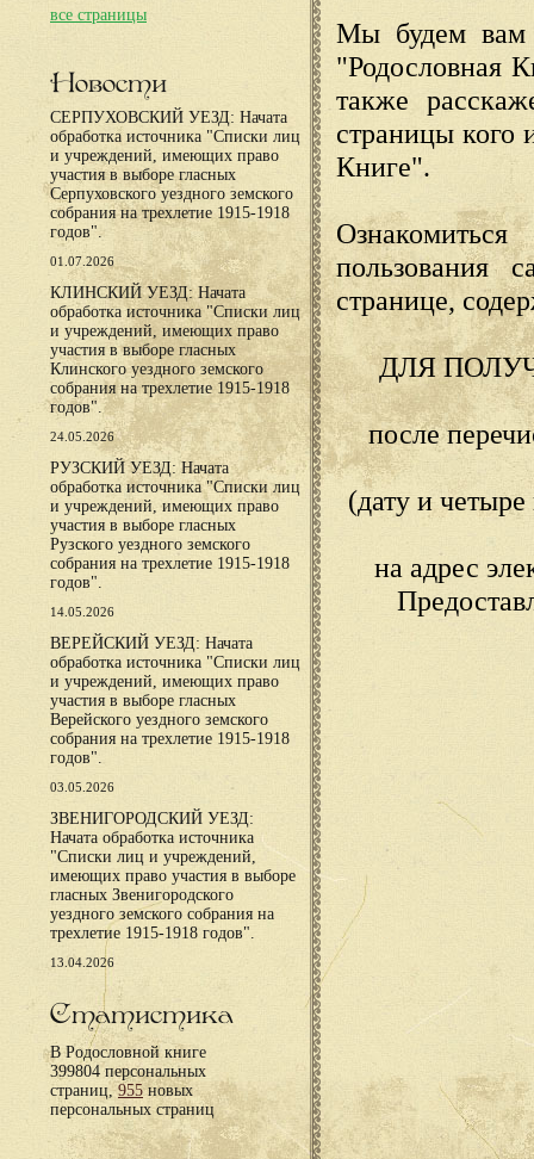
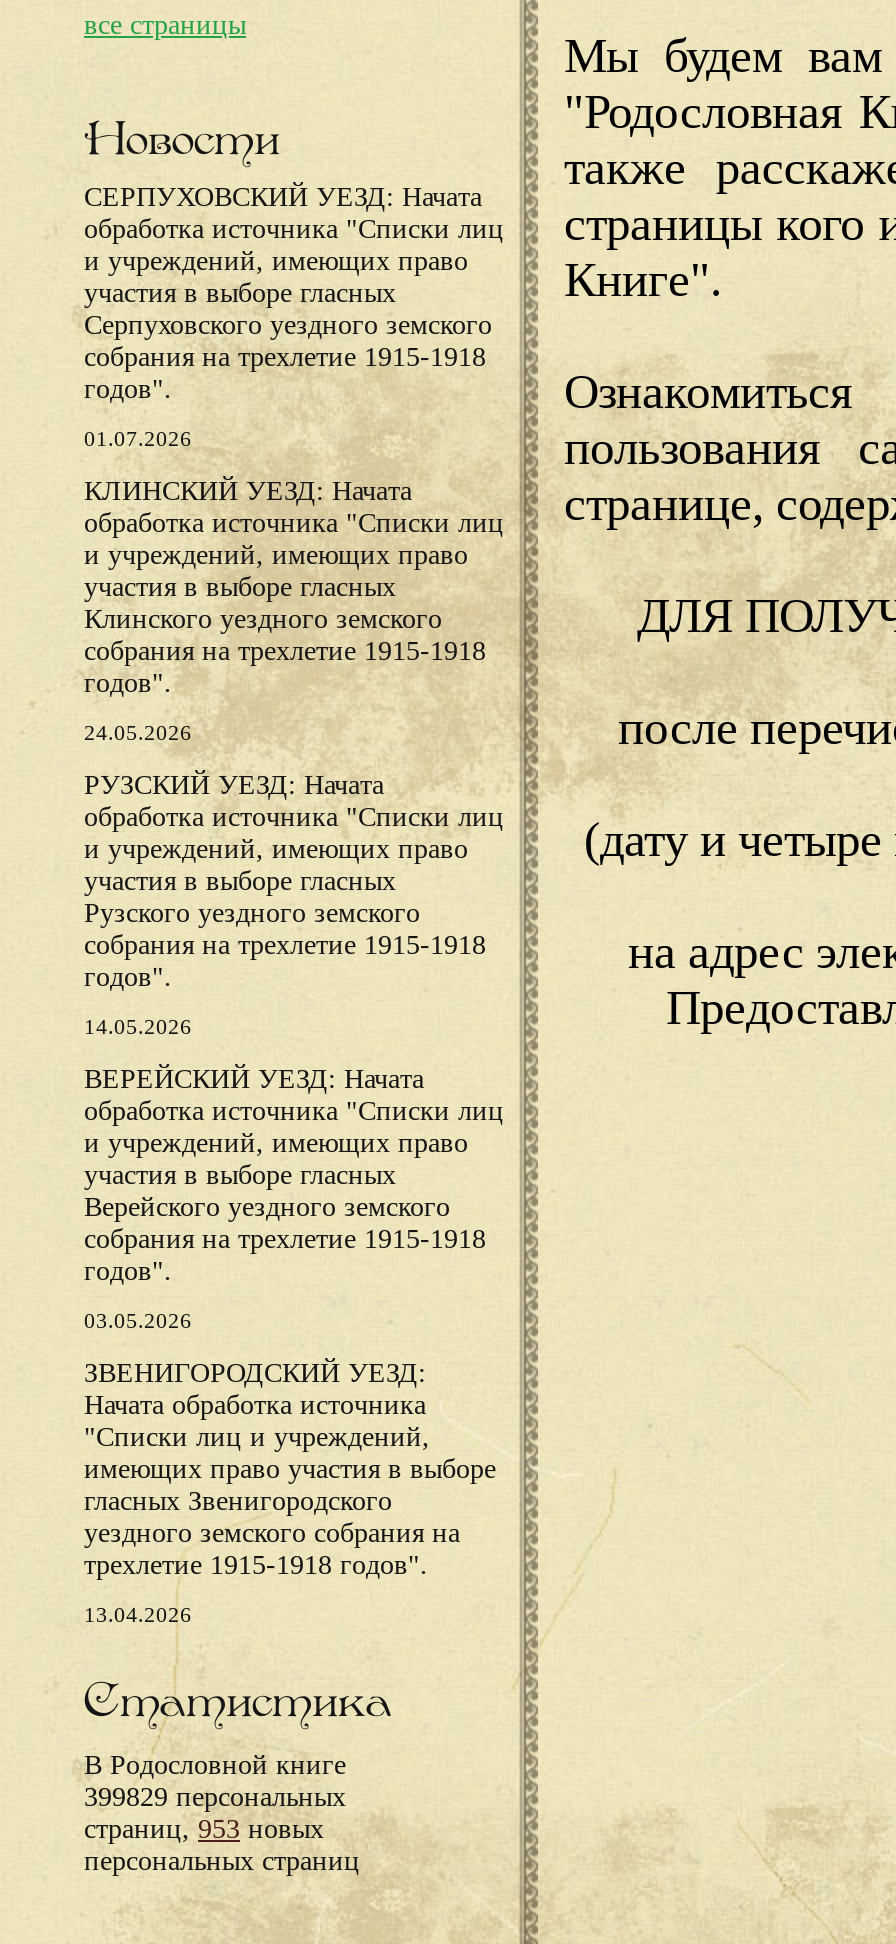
[50,1062,206,1080] 399804 персональных -> [84,1782,346,1812] 399829 персональных
[50,1081,193,1099] страниц, 955 новых -> [84,1814,324,1844] страниц, 953 новых

